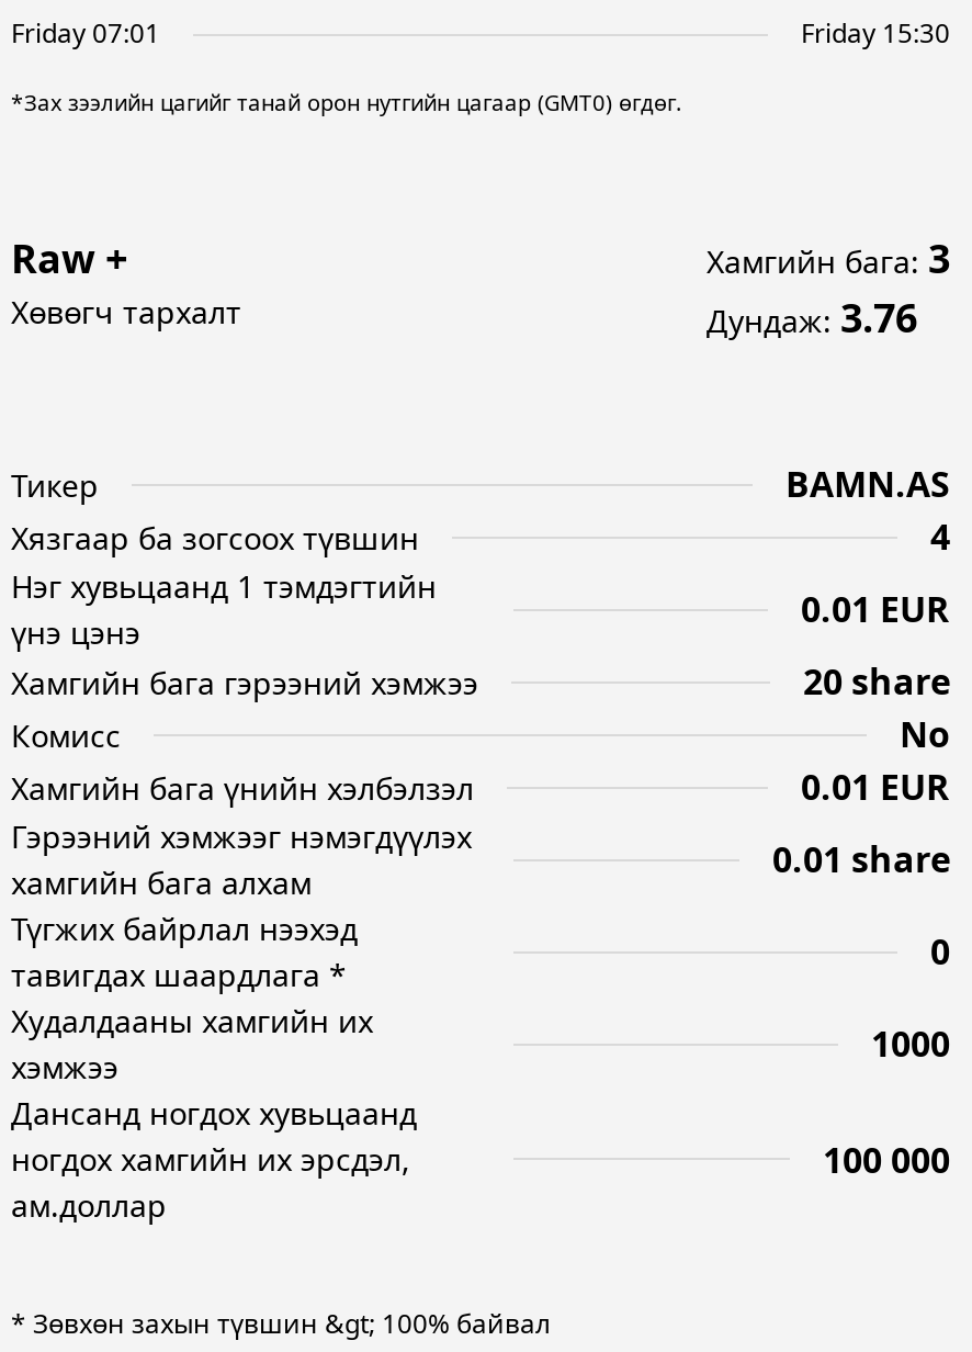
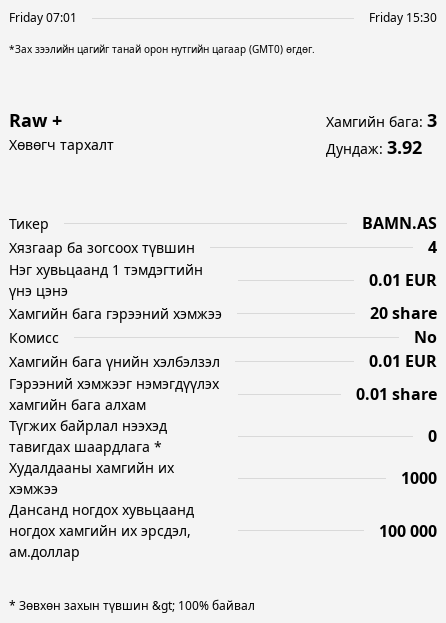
[707,291,917,343] Дундаж: 3.76 -> [326,135,422,159] Дундаж: 3.92

